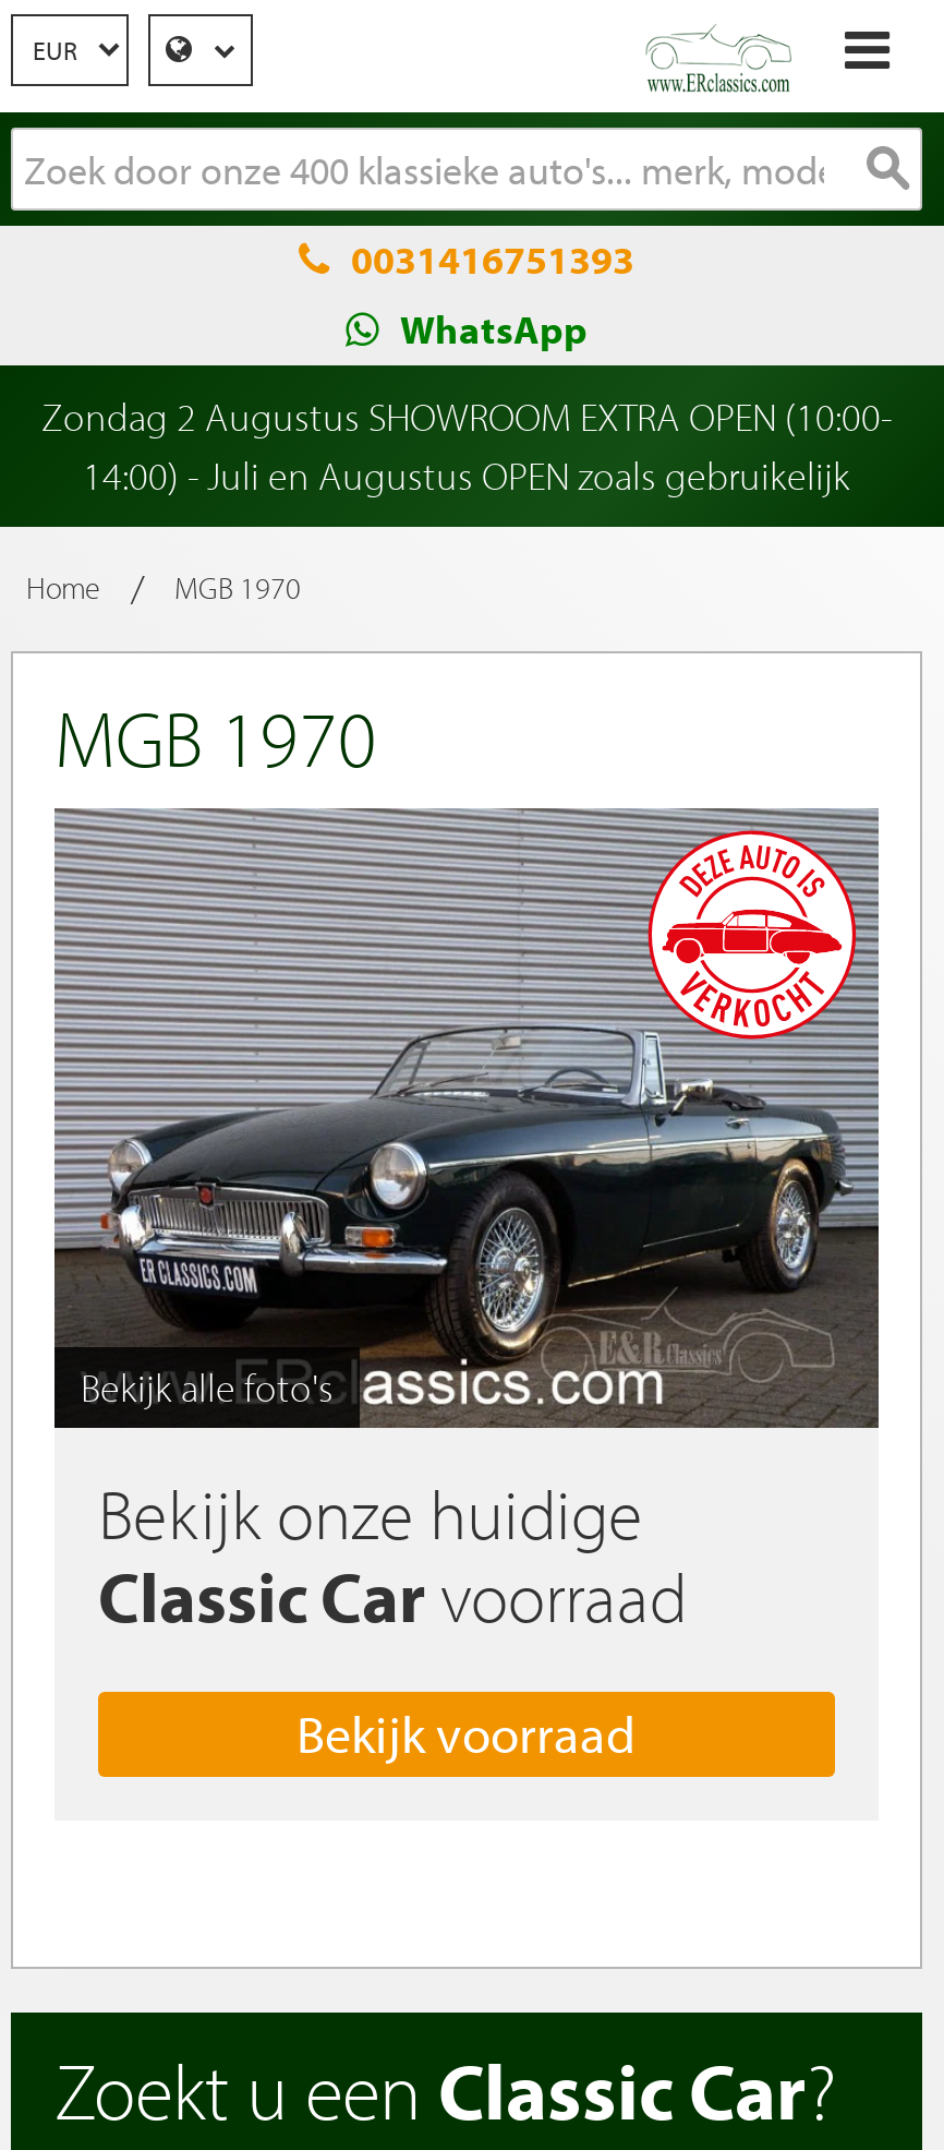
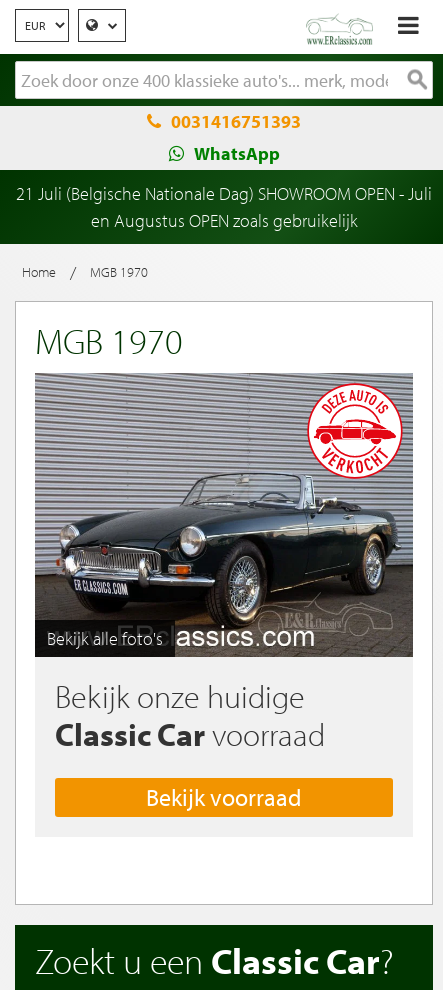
[41,392,892,501] Zondag 2 Augustus SHOWROOM EXTRA OPEN (10:00- | 14:00) - Juli en Augustus OPEN zoals gebruikelijk -> [16,182,432,232] 21 Juli (Belgische Nationale Dag) SHOWROOM OPEN - Juli | en Augustus OPEN zoals gebruikelijk

